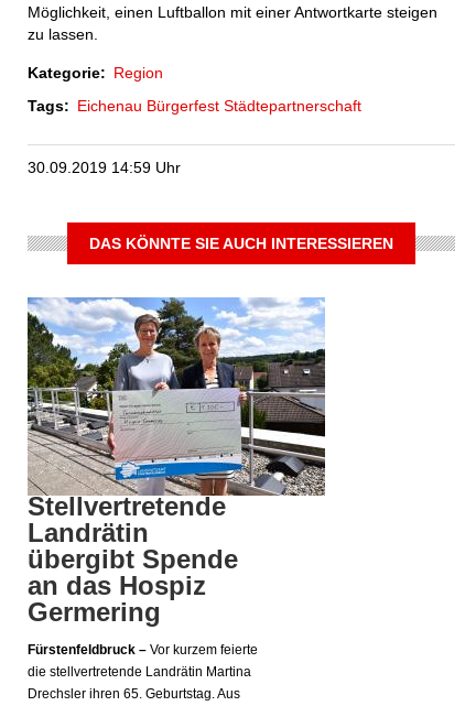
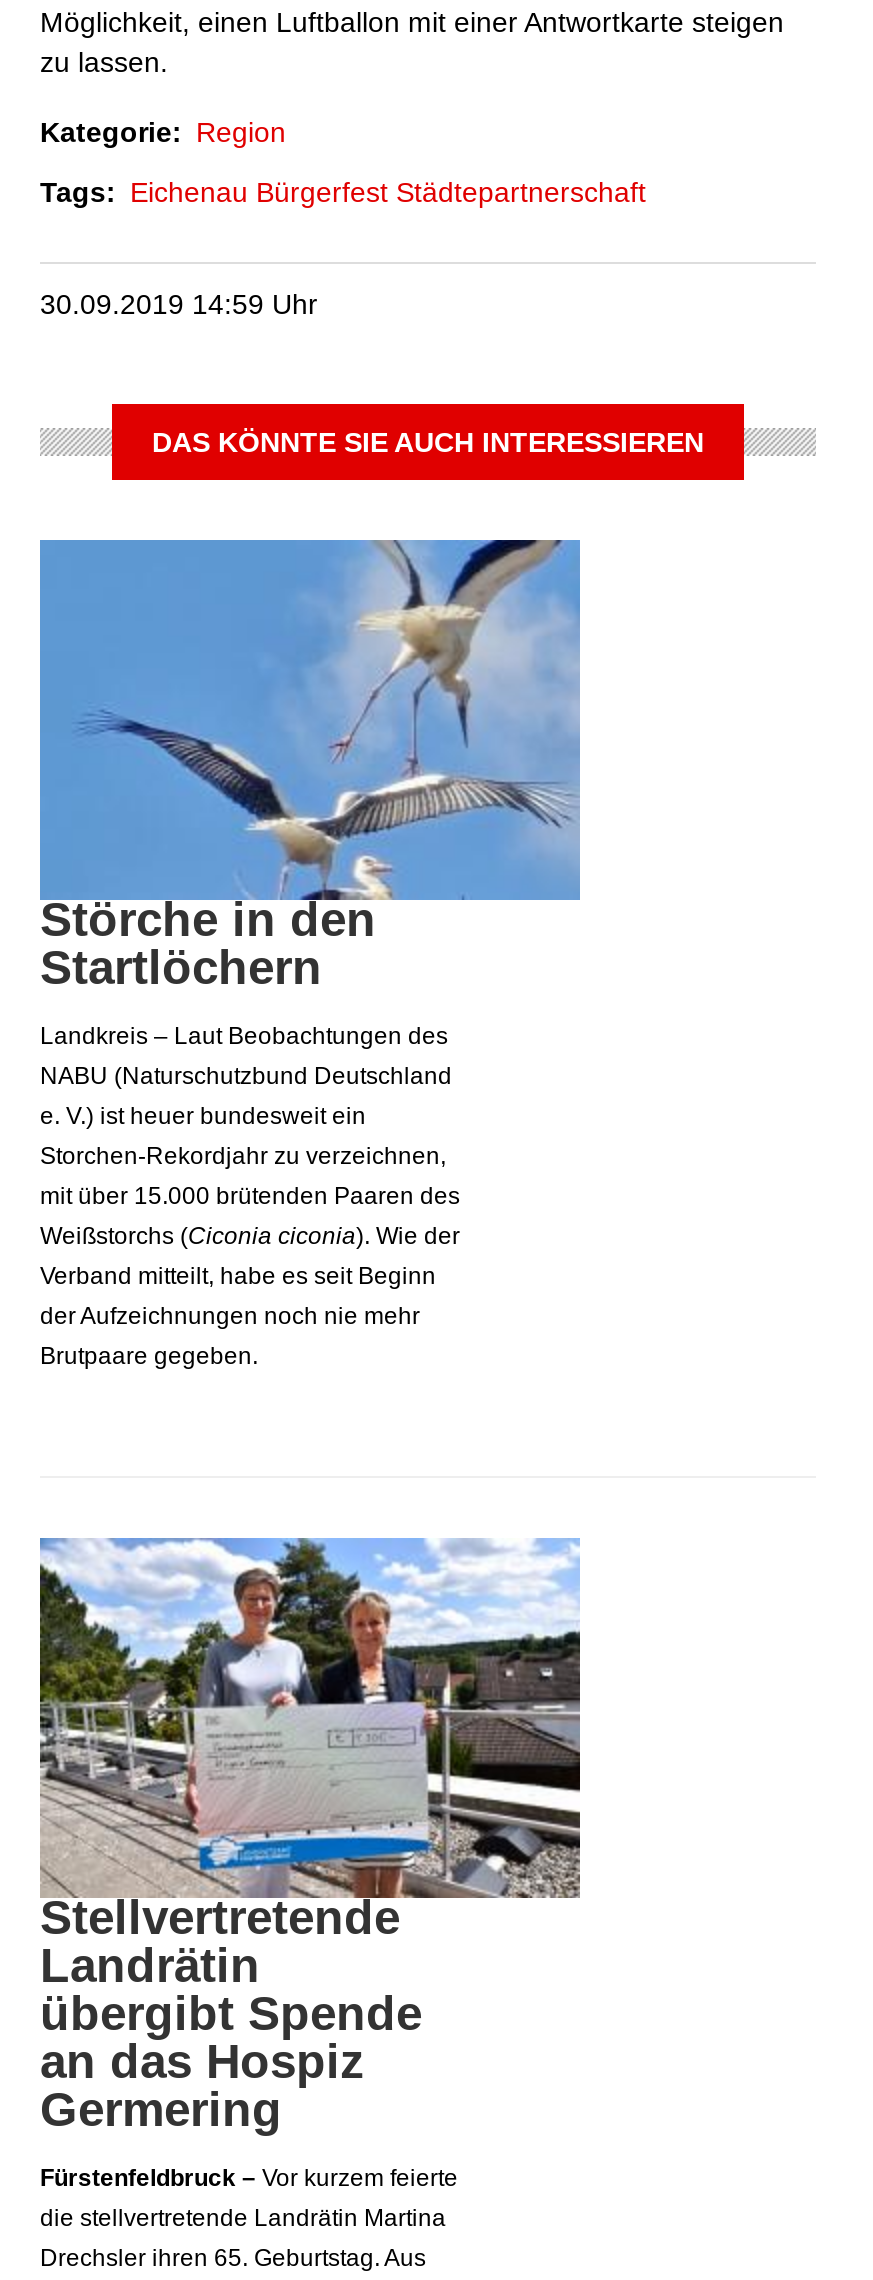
none -> [38,538,582,1370] [image] | Störche in den | Startlöchern | Landkreis – Laut Beobachtungen des | NABU (Naturschutzbund Deutschland | e. V.) ist heuer bundesweit ein | Storchen-Rekordjahr zu verzeichnen, | mit über 15.000 brütenden Paaren des | Weißstorchs (Ciconia ciconia). Wie der | Verband mitteilt, habe es seit Beginn | der Aufzeichnungen noch nie mehr | Brutpaare gegeben.

